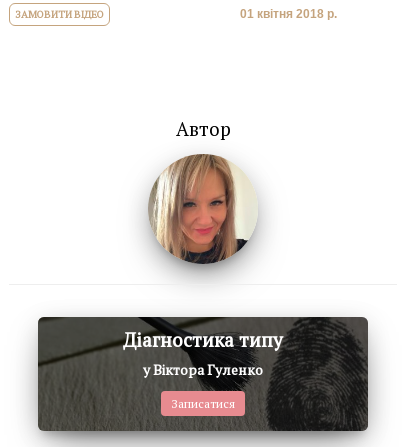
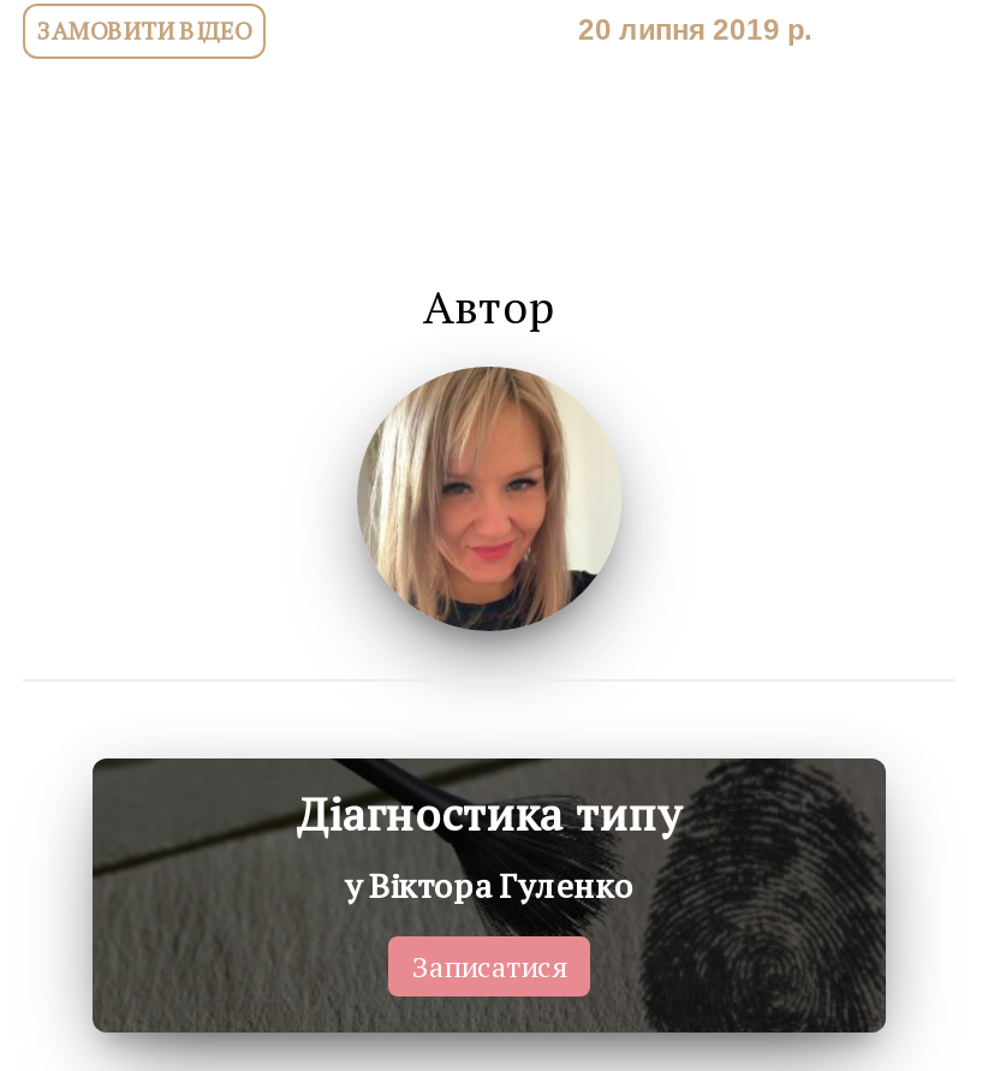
[240,7,337,21] 01 квітня 2018 р. -> [578,14,811,48] 20 липня 2019 р.

